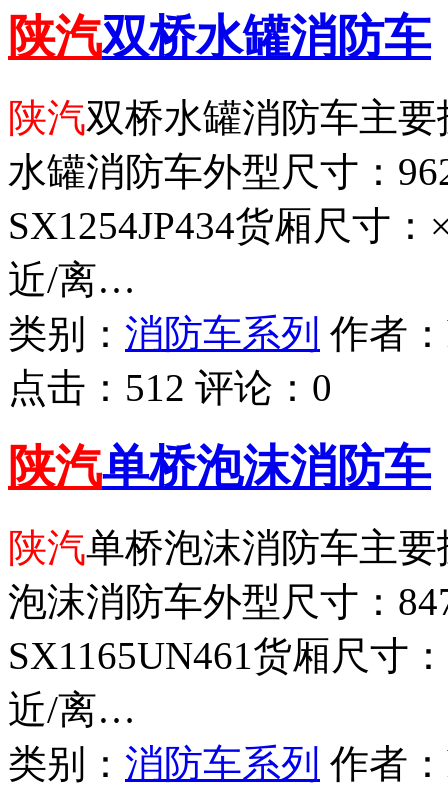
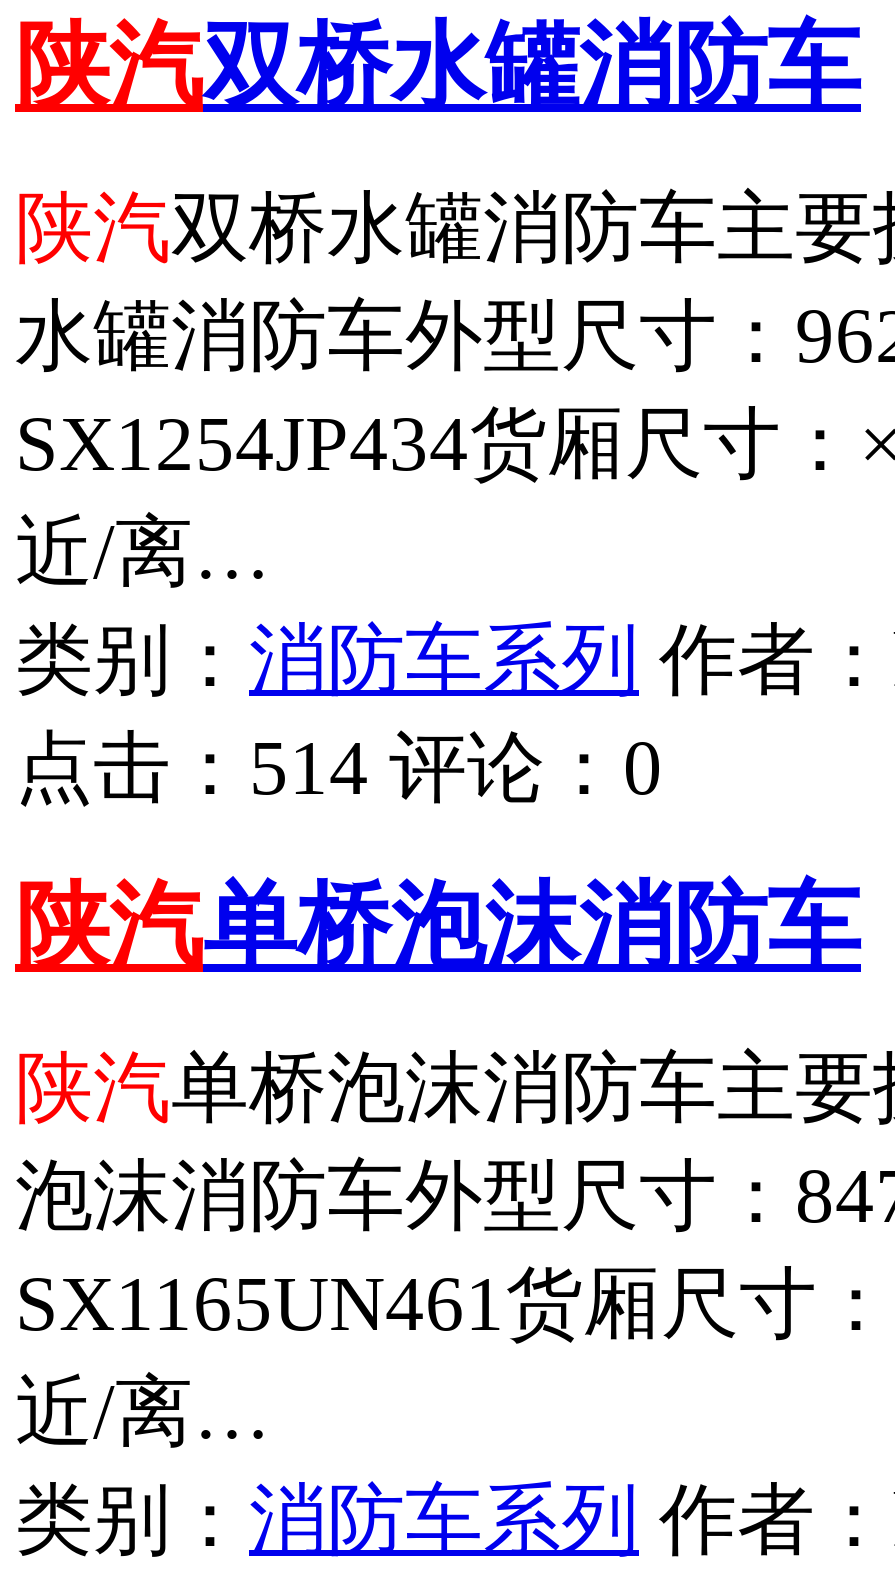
[8,366,332,409] 点击：512评论：0 -> [15,724,663,810] 点击：514评论：0

